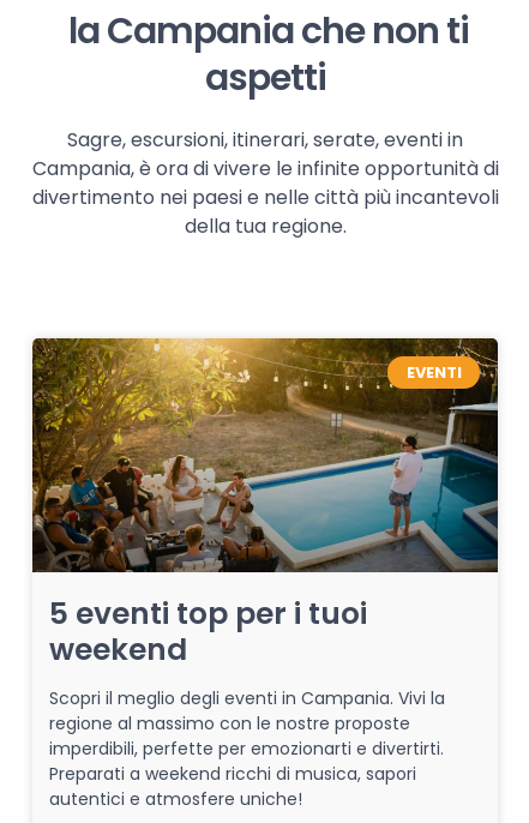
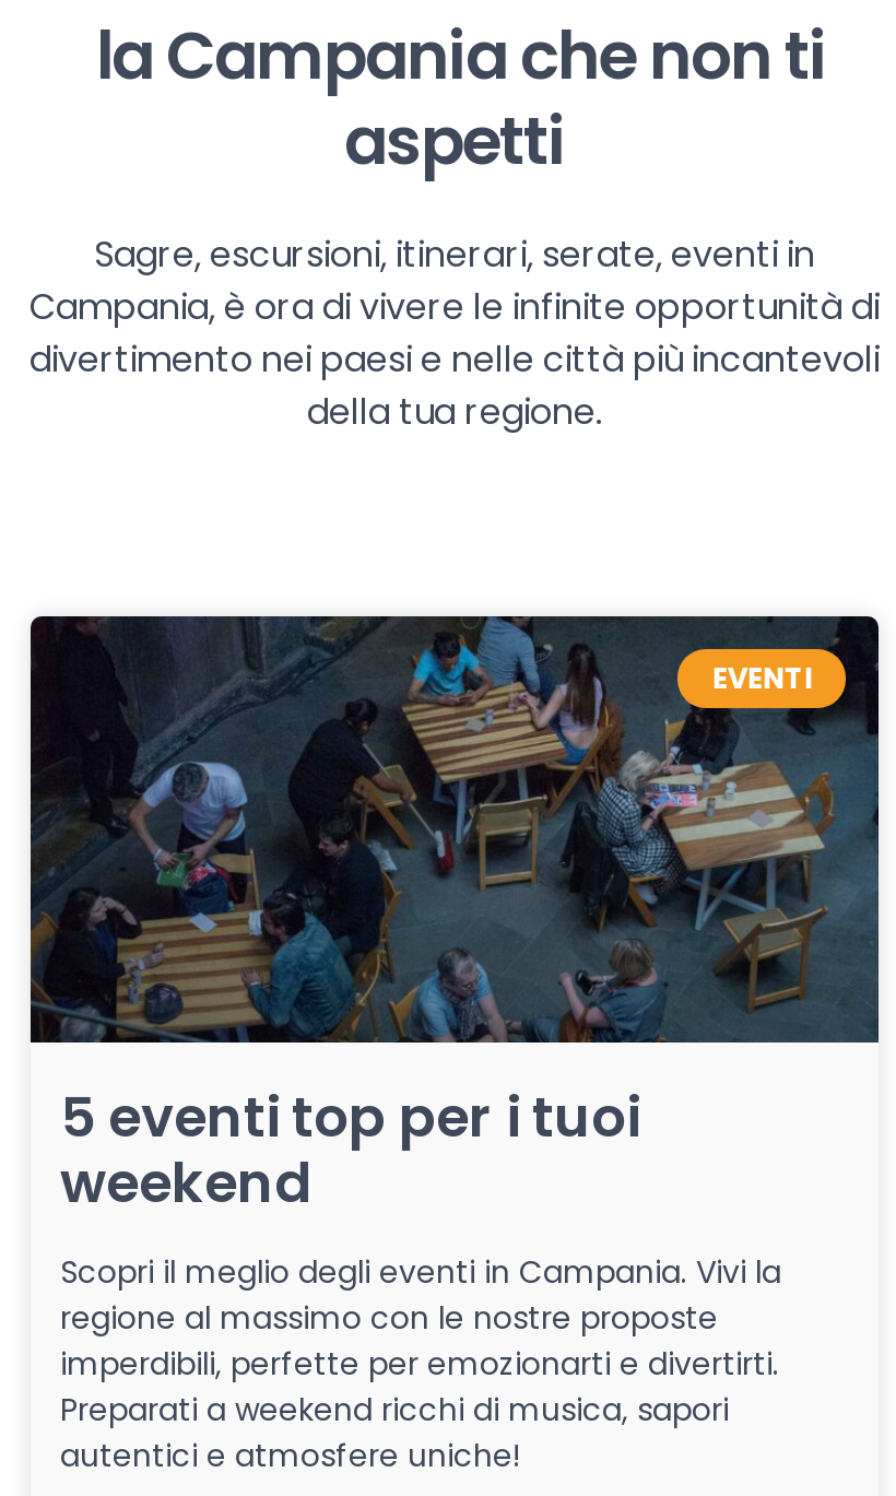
[31,337,498,573] [image] -> [28,614,879,1045] [image]

